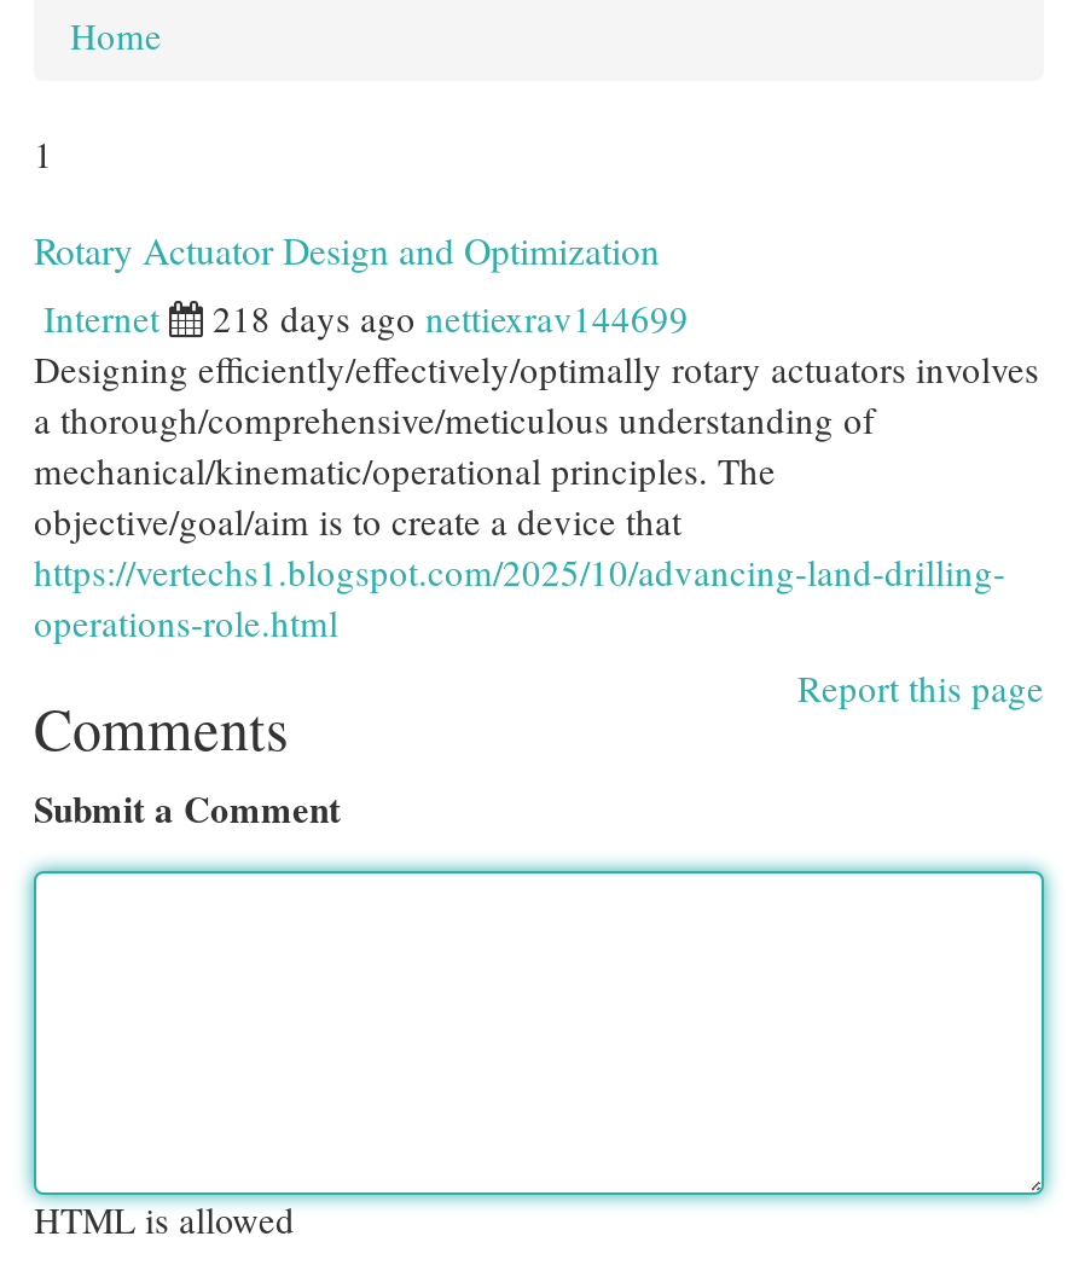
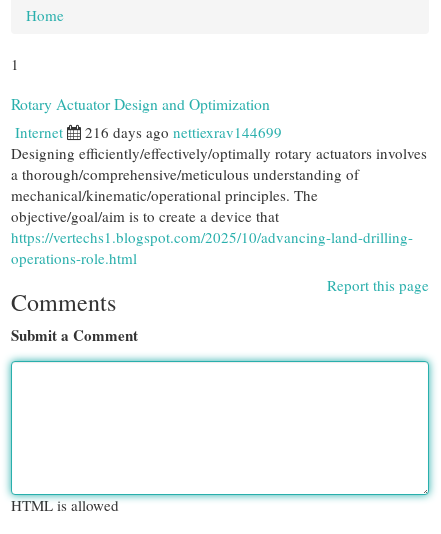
[213,294,689,342] 218 days ago nettiexrav144699 -> [85,122,282,142] 216 days ago nettiexrav144699

